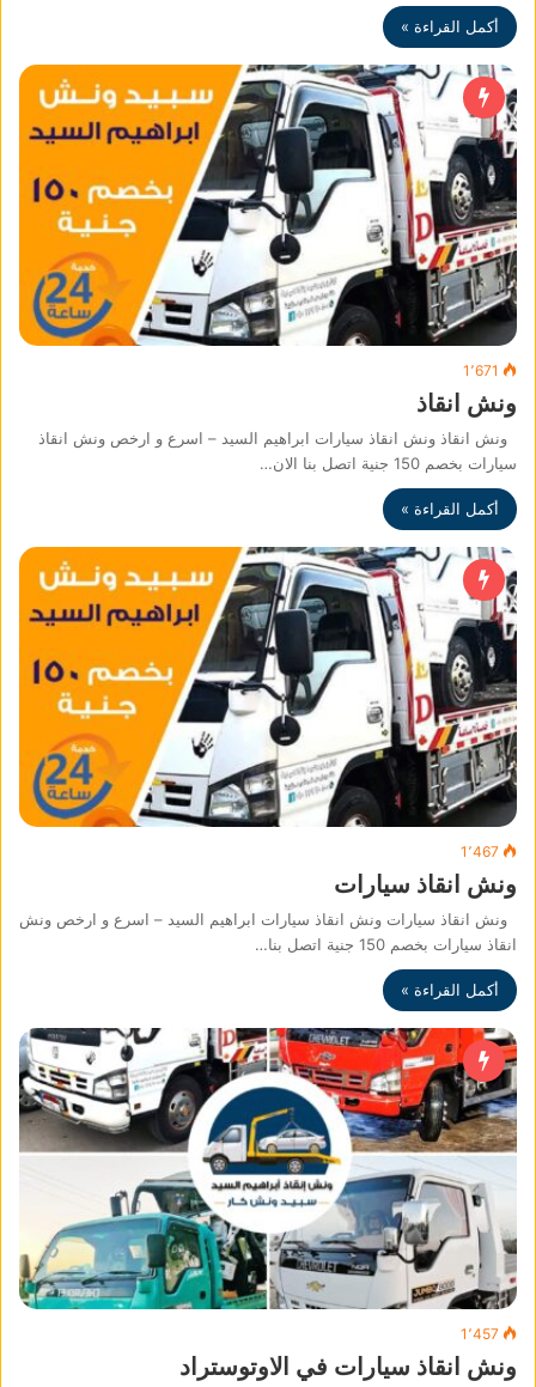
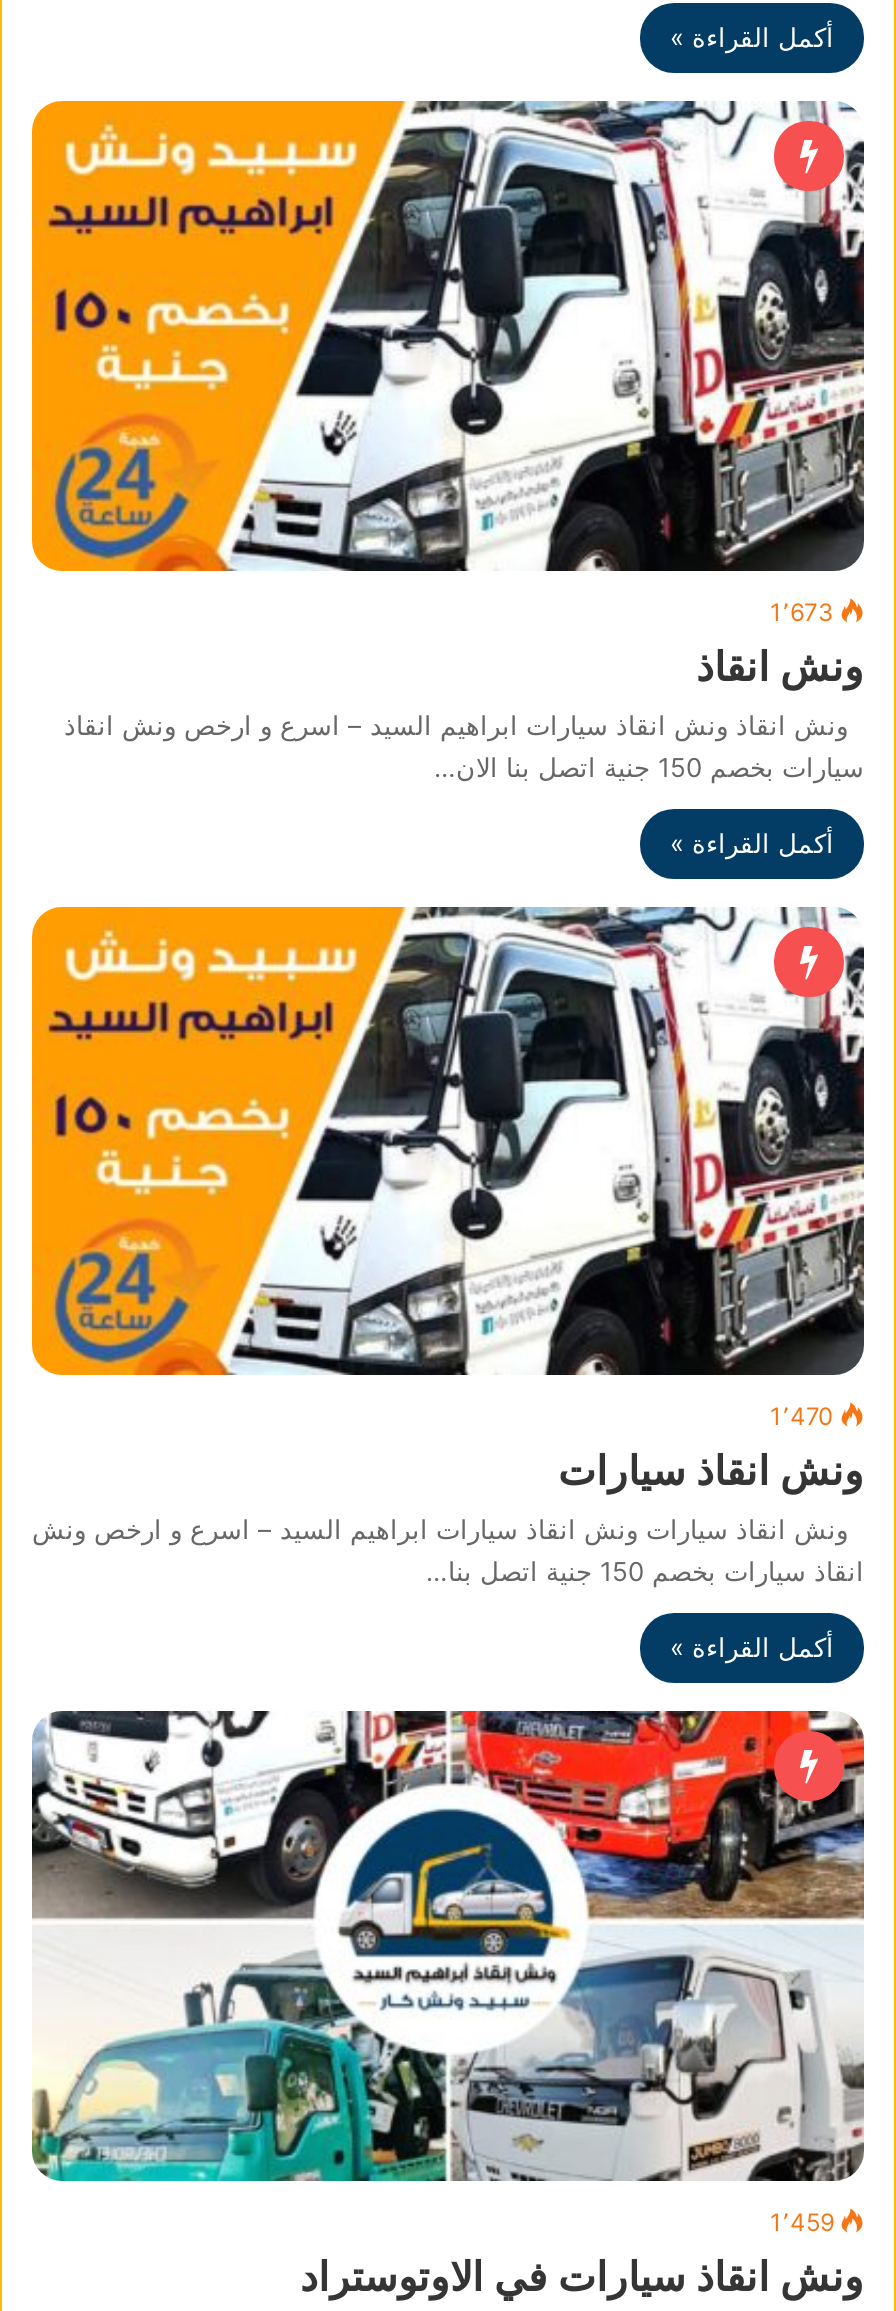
[463,361,499,379] 1٬671 -> [770,596,834,626] 1٬673
[461,843,499,861] 1٬467 -> [770,1401,834,1431] 1٬470
[461,1325,499,1343] 1٬457 -> [770,2207,834,2237] 1٬459

